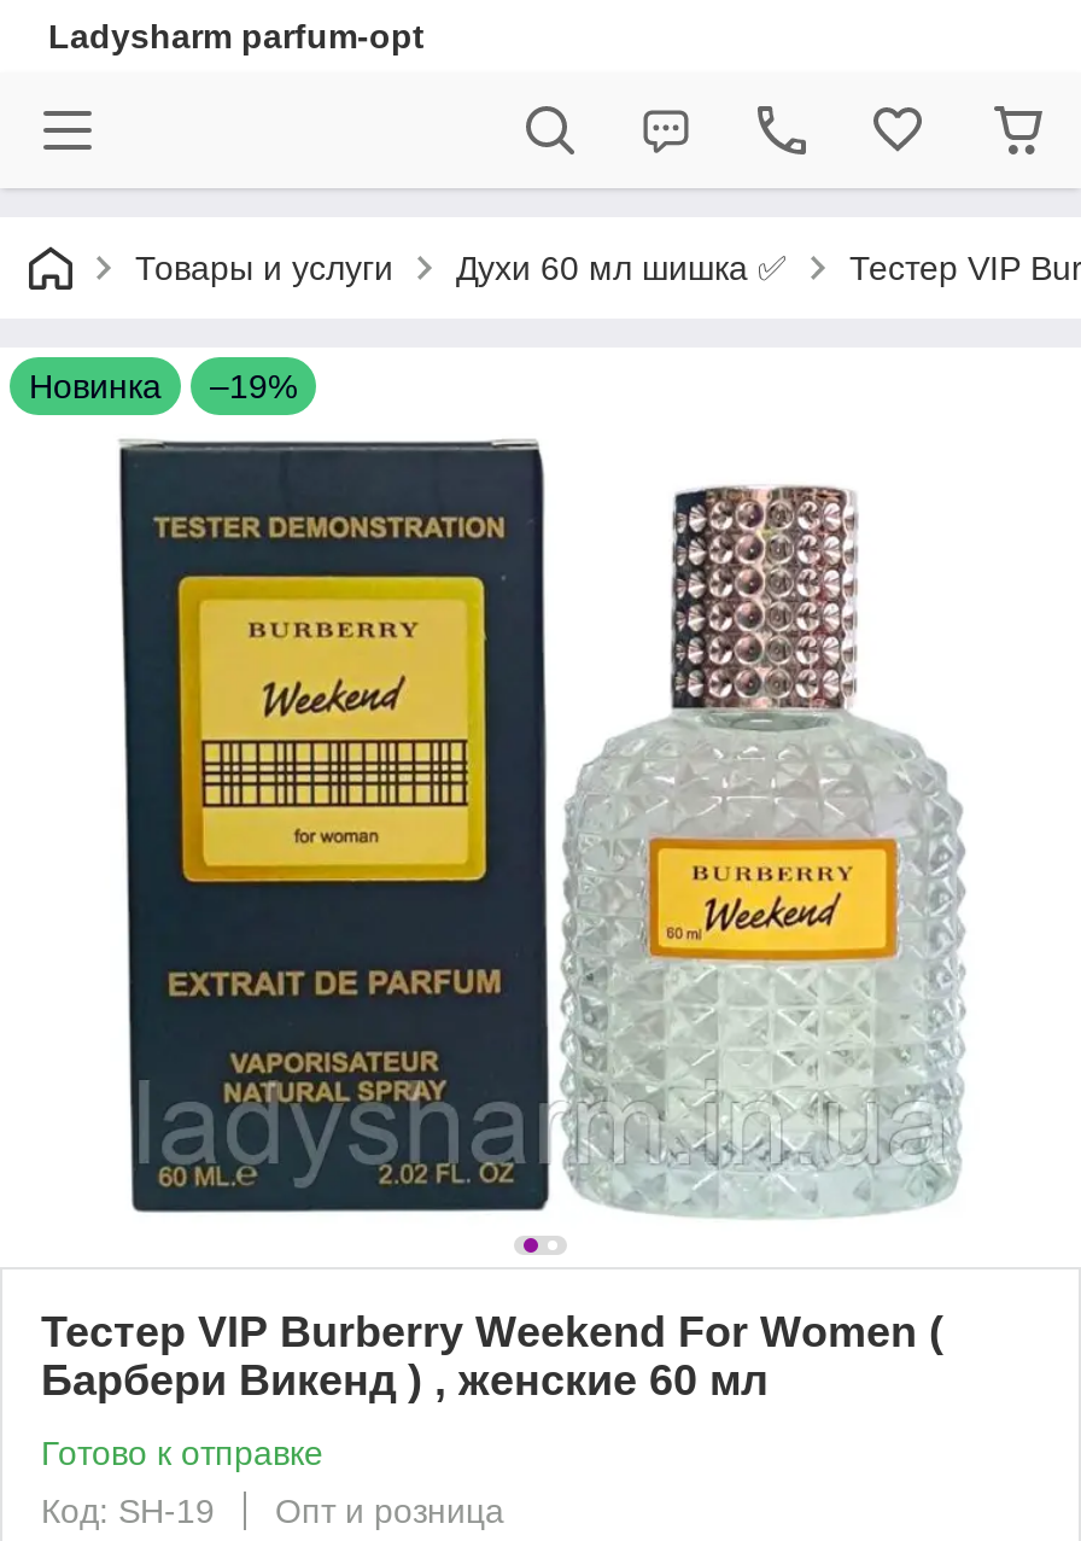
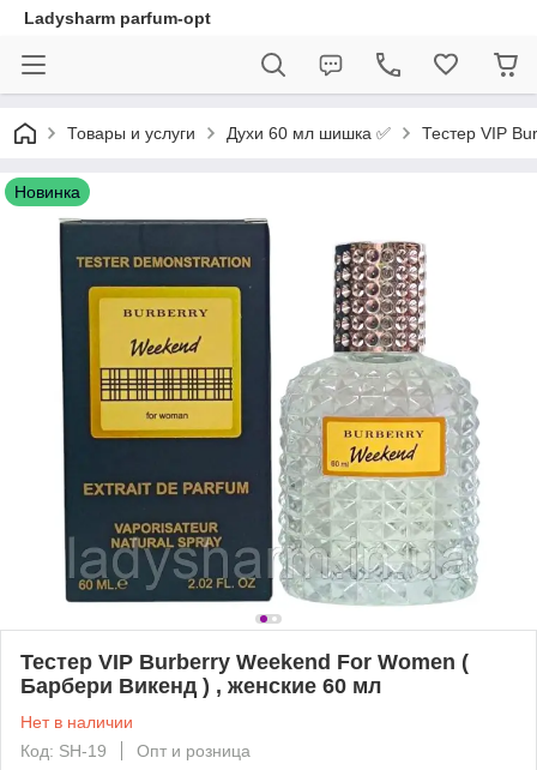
[210,367,297,405] –19% -> none
[41,1433,323,1472] Готово к отправке -> [20,712,133,731] Нет в наличии

